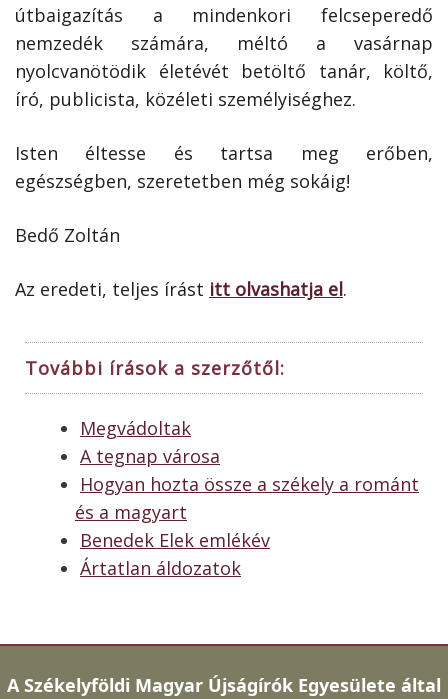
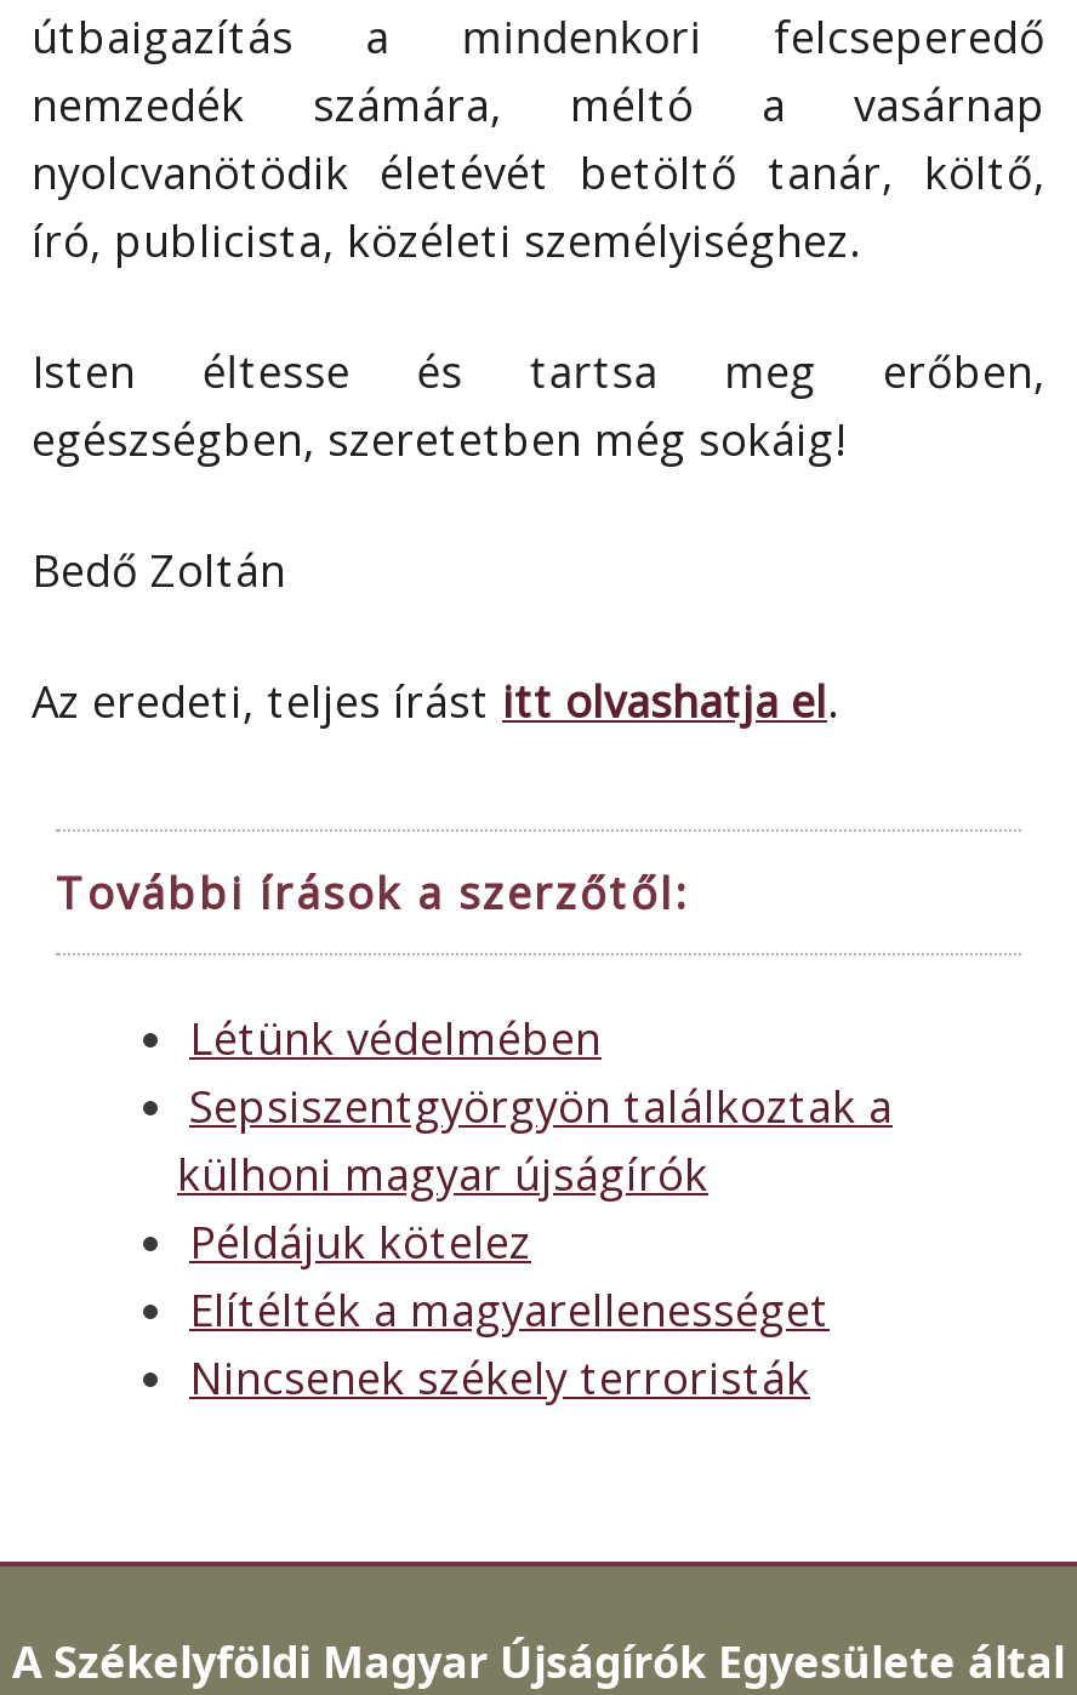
[75,416,419,580] Megvádoltak | A tegnap városa | Hogyan hozta össze a székely a románt | és a magyart | Benedek Elek emlékév | Ártatlan áldozatok -> [177,1008,893,1406] Létünk védelmében | Sepsiszentgyörgyön találkoztak a | külhoni magyar újságírók | Példájuk kötelez | Elítélték a magyarellenességet | Nincsenek székely terroristák

